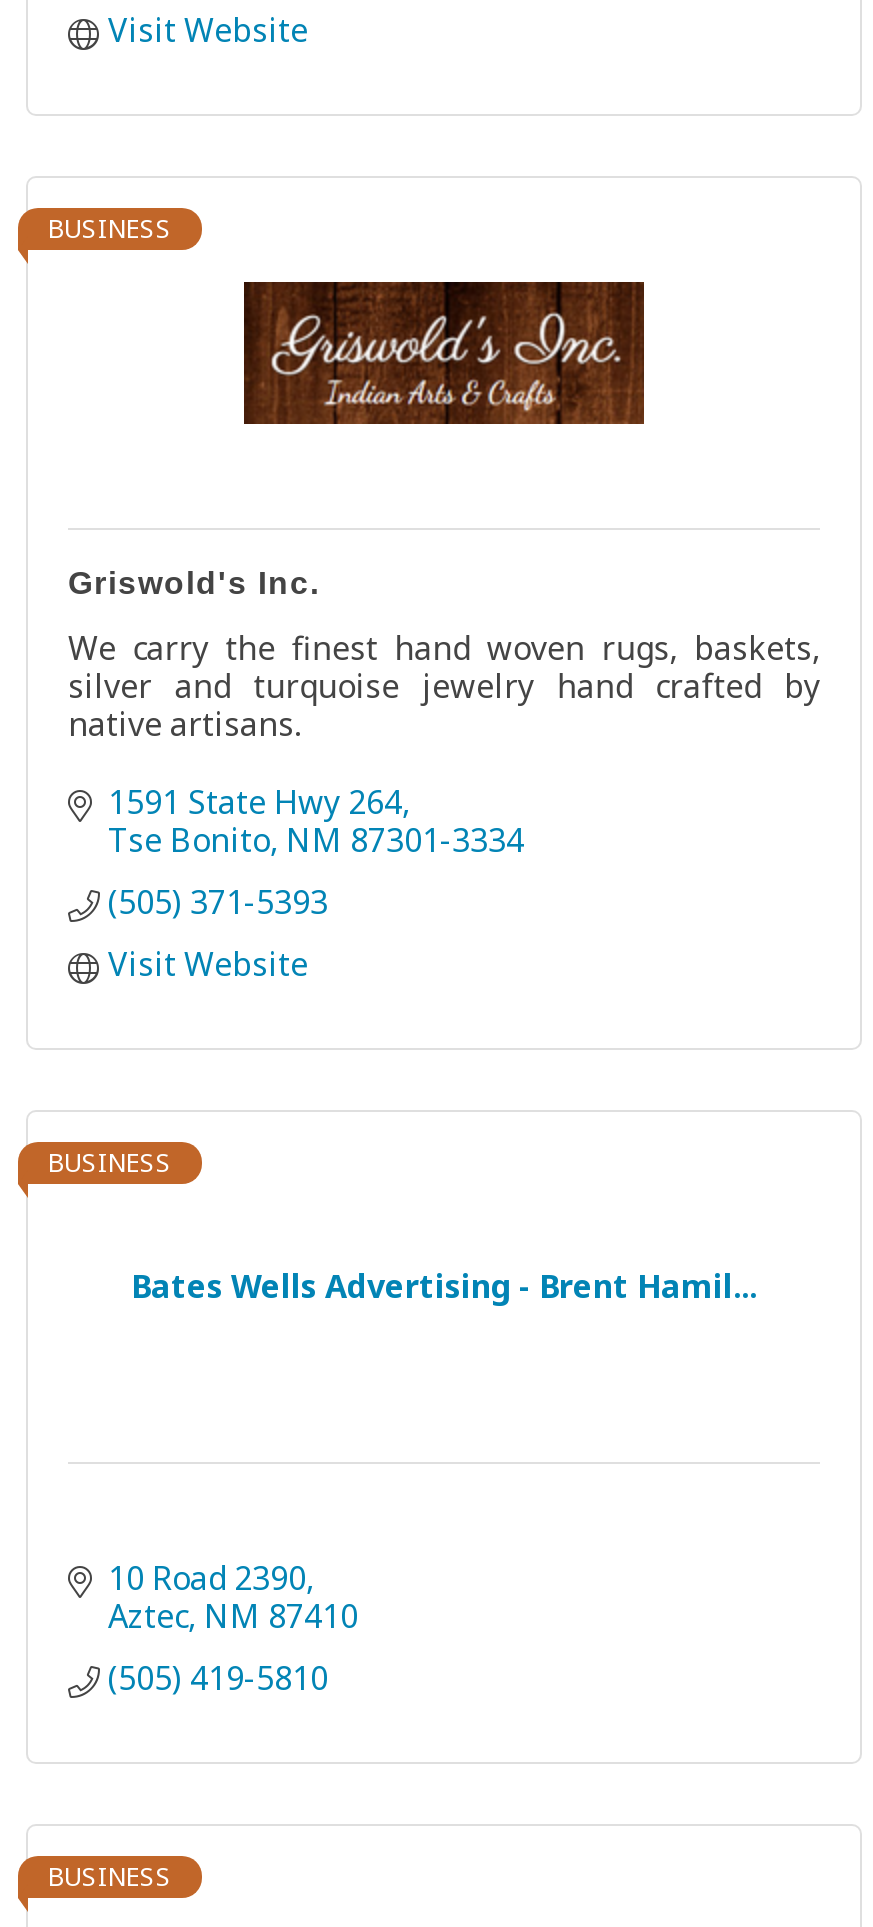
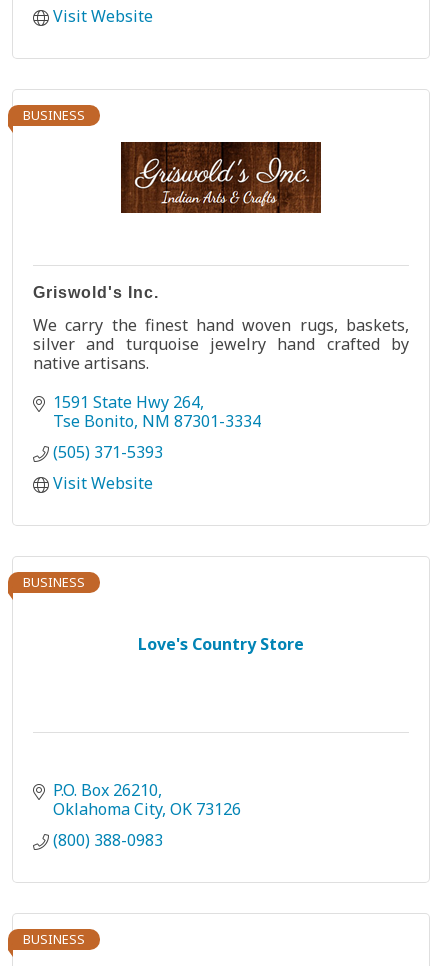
[131,1265,757,1309] Bates Wells Advertising - Brent Hamil... -> [138,633,304,655] Love's Country Store
[108,1557,358,1701] 10 Road 2390 | Aztec NM 87410 | (505) 419-5810 -> [53,779,241,851] P.O. Box 26210 | Oklahoma City OK 73126 | (800) 388-0983

